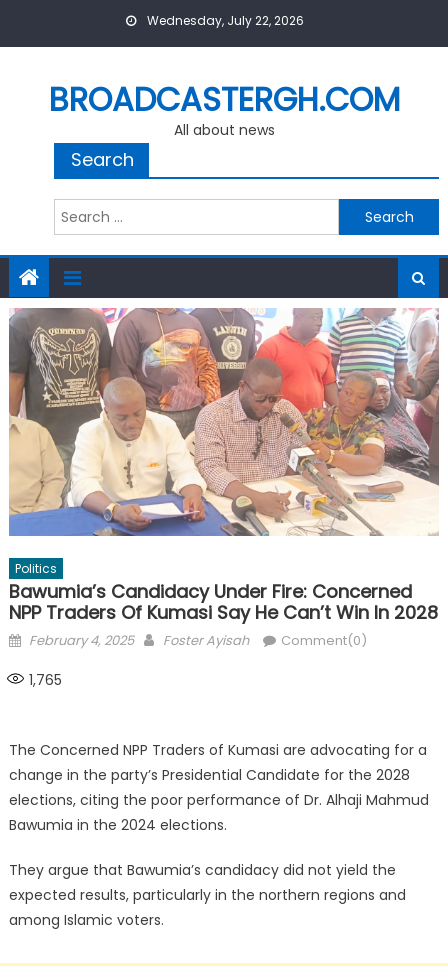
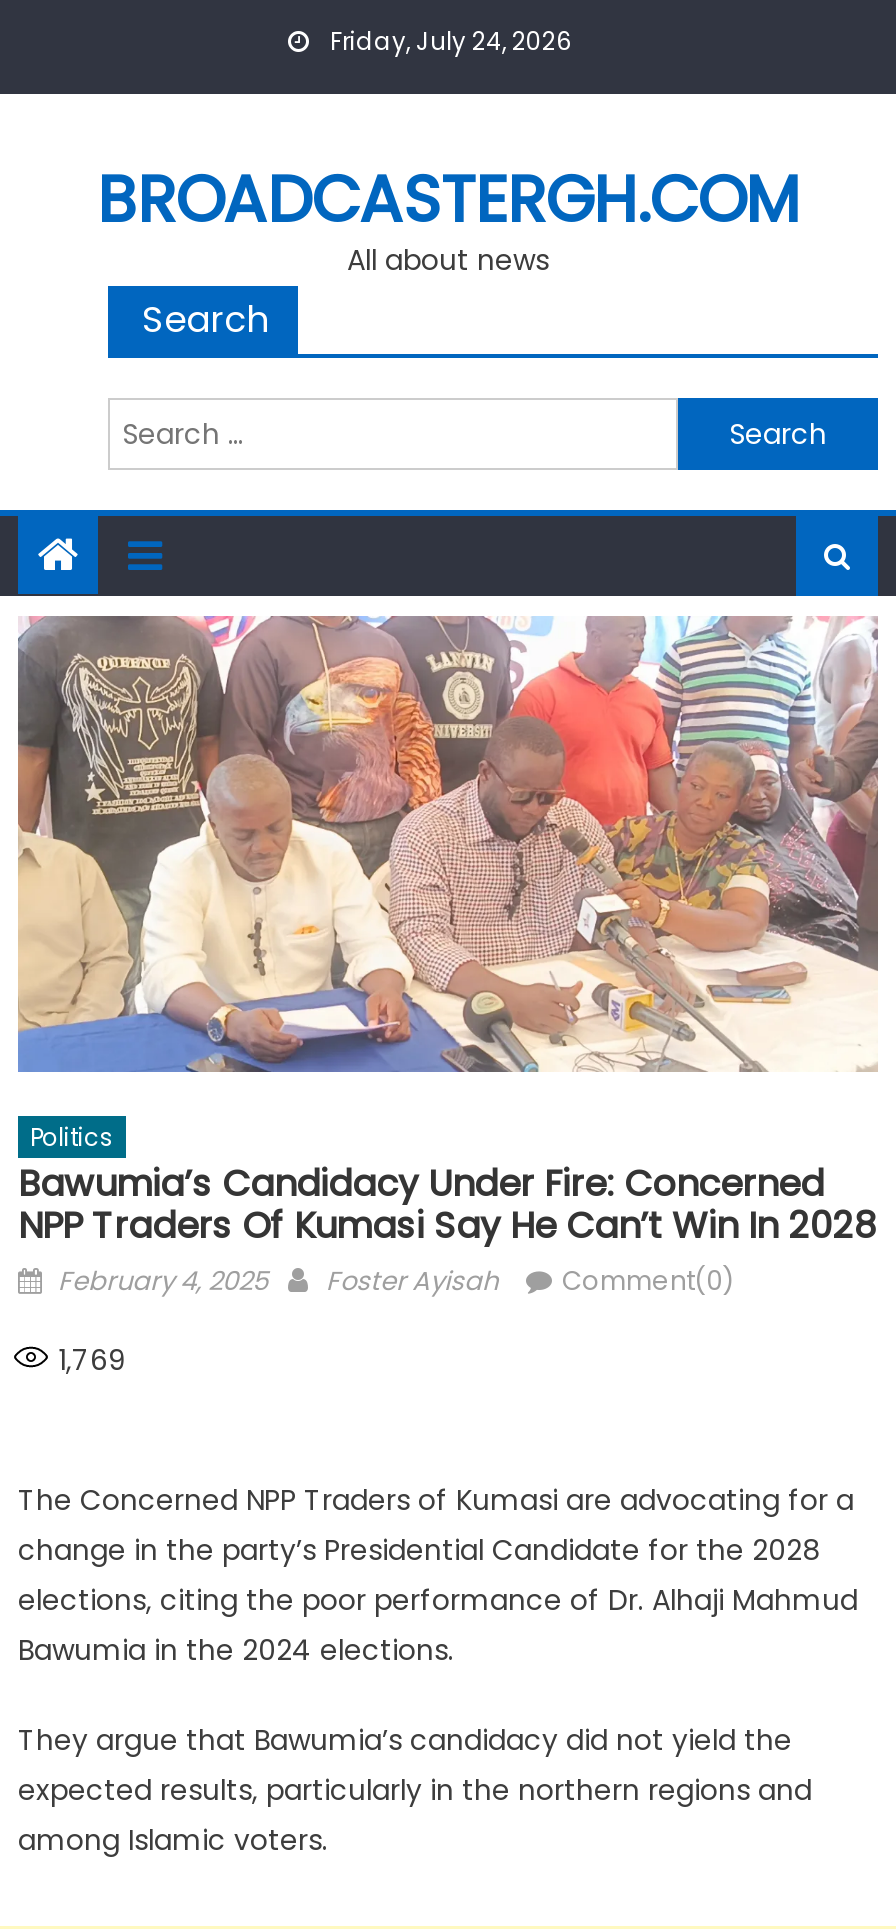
[144,12,304,29] Wednesday, July 22, 2026 -> [324,24,572,58] Friday, July 24, 2026
[29,670,62,690] 1,765 -> [58,1340,126,1380] 1,769

